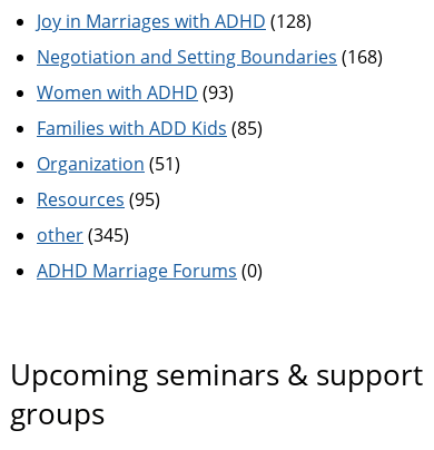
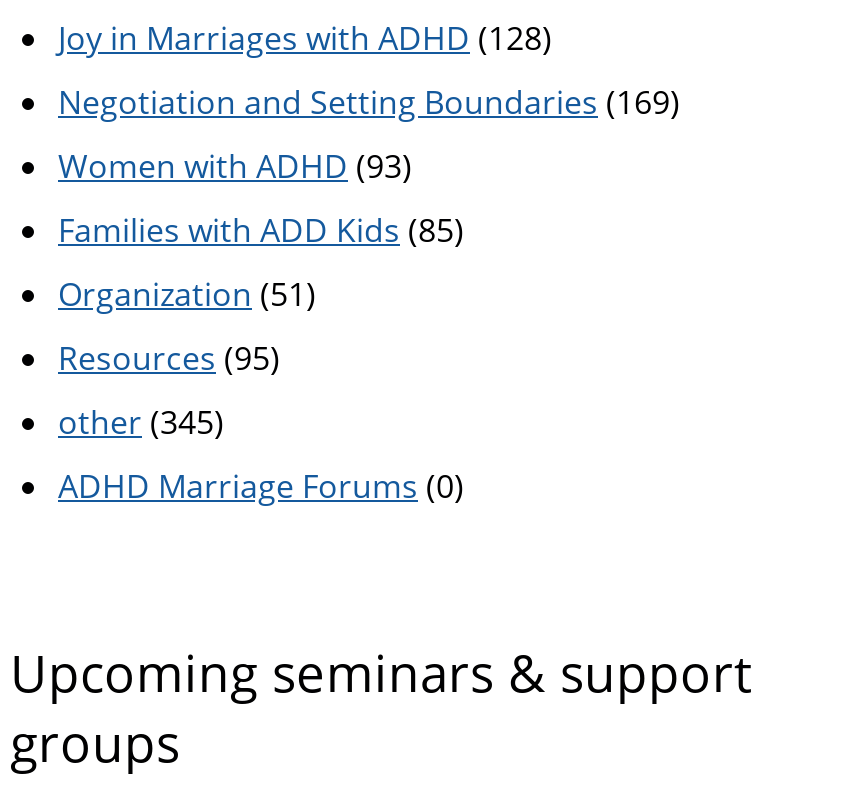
[37,44,383,69] Negotiation and Setting Boundaries (168) -> [58,79,680,123] Negotiation and Setting Boundaries (169)

